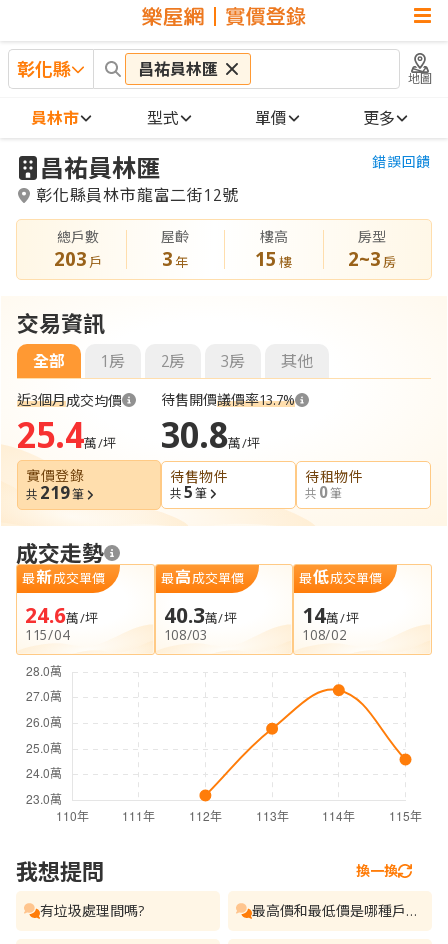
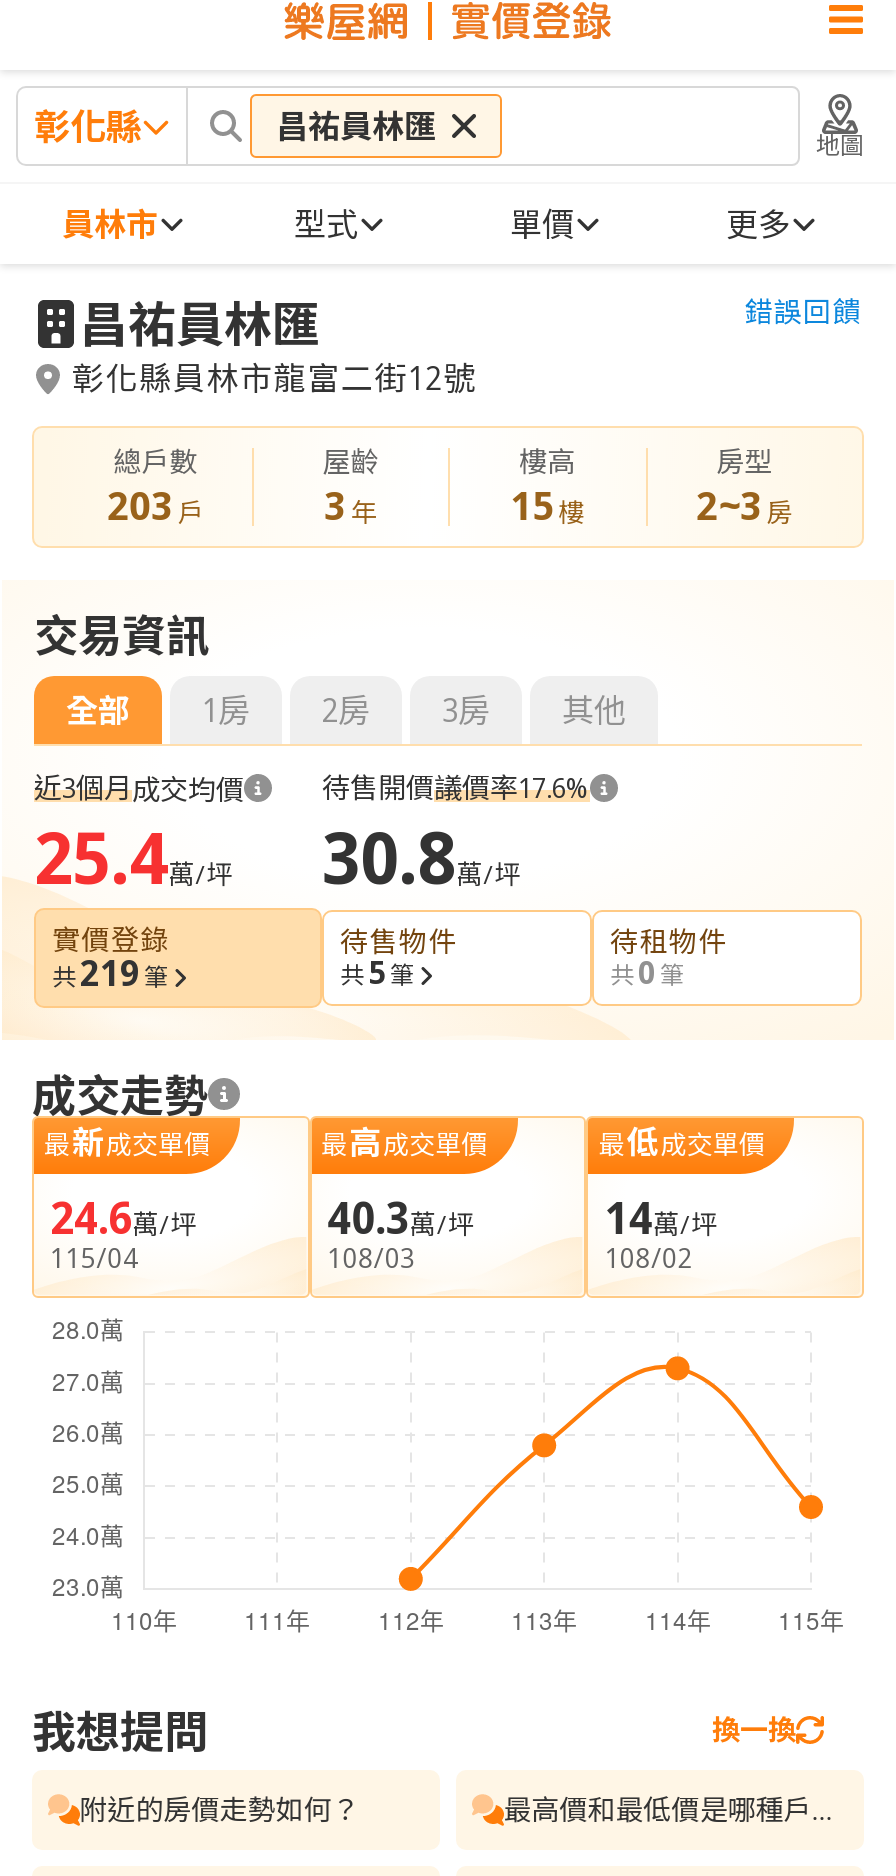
[161,389,295,409] 待售開價議價率13.7% -> [322,767,590,806] 待售開價議價率17.6%
[40,901,144,920] 有垃圾處理間嗎? -> [80,1790,360,1828] 附近的房價走勢如何？

